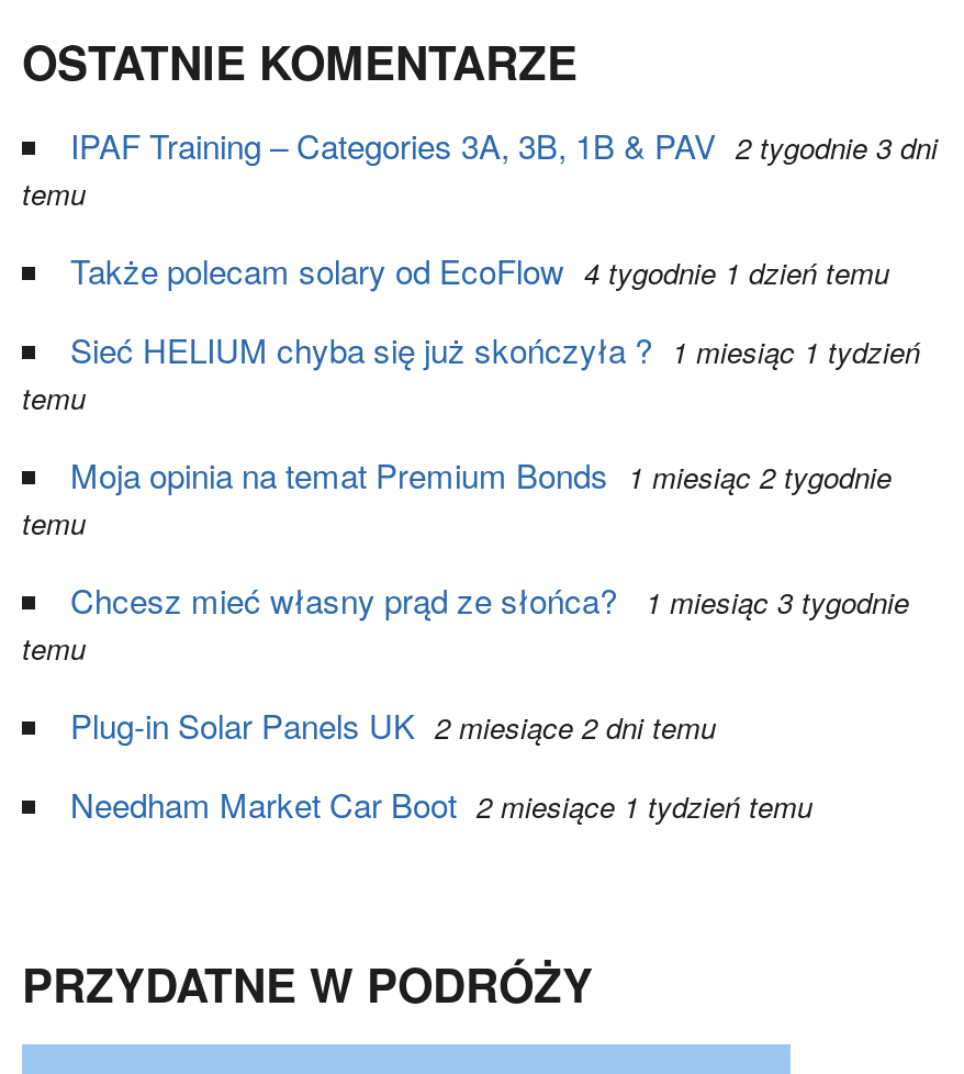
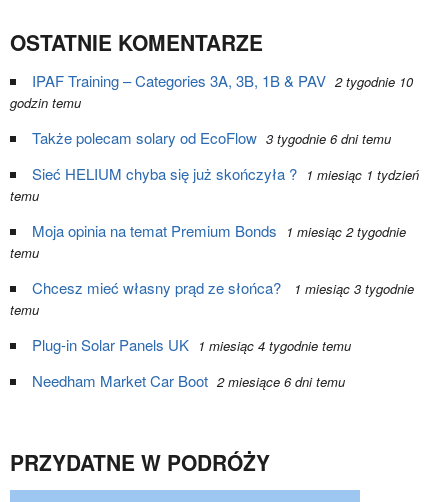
[22,123,938,215] IPAF Training – Categories 3A, 3B, 1B & PAV 2 tygodnie 3 dni | temu -> [10,70,413,112] IPAF Training – Categories 3A, 3B, 1B & PAV 2 tygodnie 10 | godzin temu
[70,248,889,294] Także polecam solary od EcoFlow 4 tygodnie 1 dzień temu -> [32,127,391,148] Także polecam solary od EcoFlow 3 tygodnie 6 dni temu
[70,702,716,749] Plug-in Solar Panels UK 2 miesiące 2 dni temu -> [32,334,351,355] Plug-in Solar Panels UK 1 miesiąc 4 tygodnie temu
[70,781,812,828] Needham Market Car Boot 2 miesiące 1 tydzień temu -> [32,370,345,391] Needham Market Car Boot 2 miesiące 6 dni temu

